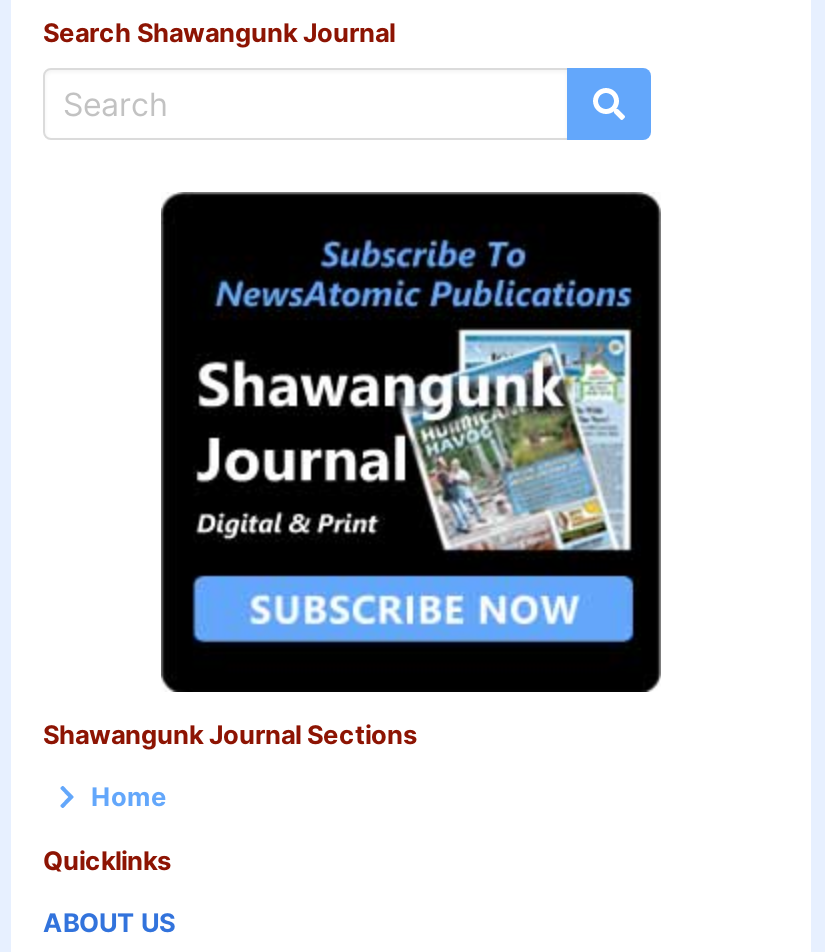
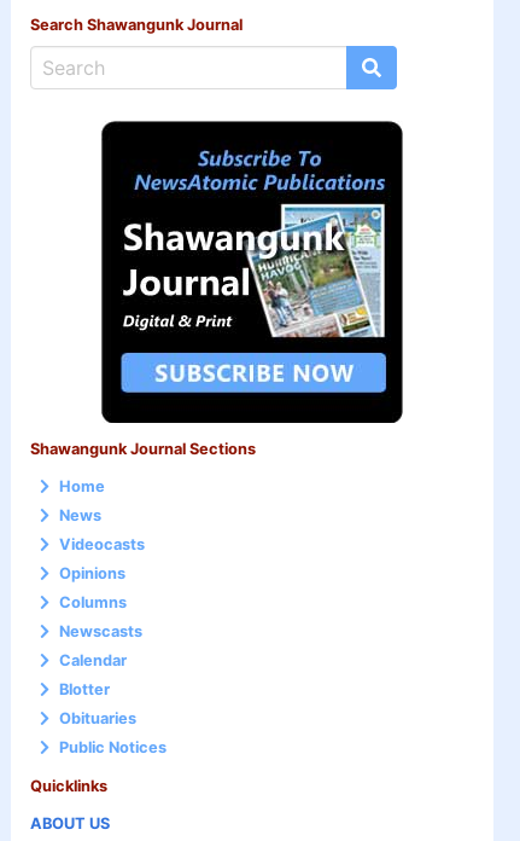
none -> [59,506,166,756] News | Videocasts | Opinions | Columns | Newscasts | Calendar | Blotter | Obituaries | Public Notices

